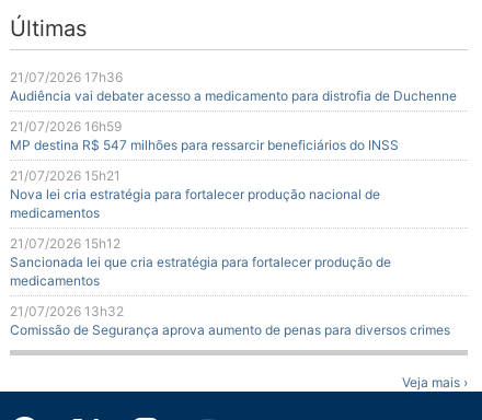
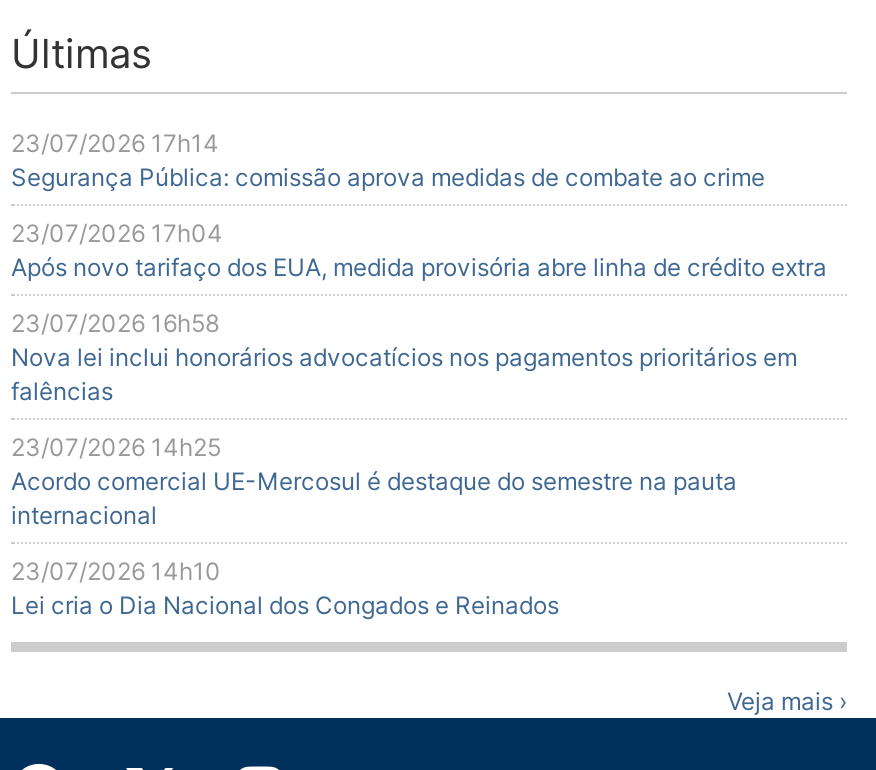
[10,69,457,104] 21/07/2026 17h36 | Audiência vai debater acesso a medicamento para distrofia de Duchenne -> [11,128,765,192] 23/07/2026 17h14 | Segurança Pública: comissão aprova medidas de combate ao crime
[10,118,399,153] 21/07/2026 16h59 | MP destina R$ 547 milhões para ressarcir beneficiários do INSS -> [11,218,827,282] 23/07/2026 17h04 | Após novo tarifaço dos EUA, medida provisória abre linha de crédito extra
[10,167,380,221] 21/07/2026 15h21 | Nova lei cria estratégia para fortalecer produção nacional de | medicamentos -> [11,308,797,406] 23/07/2026 16h58 | Nova lei inclui honorários advocatícios nos pagamentos prioritários em | falências
[10,235,391,289] 21/07/2026 15h12 | Sancionada lei que cria estratégia para fortalecer produção de | medicamentos -> [11,432,737,530] 23/07/2026 14h25 | Acordo comercial UE-Mercosul é destaque do semestre na pauta | internacional
[10,303,450,338] 21/07/2026 13h32 | Comissão de Segurança aprova aumento de penas para diversos crimes -> [11,556,559,620] 23/07/2026 14h10 | Lei cria o Dia Nacional dos Congados e Reinados

